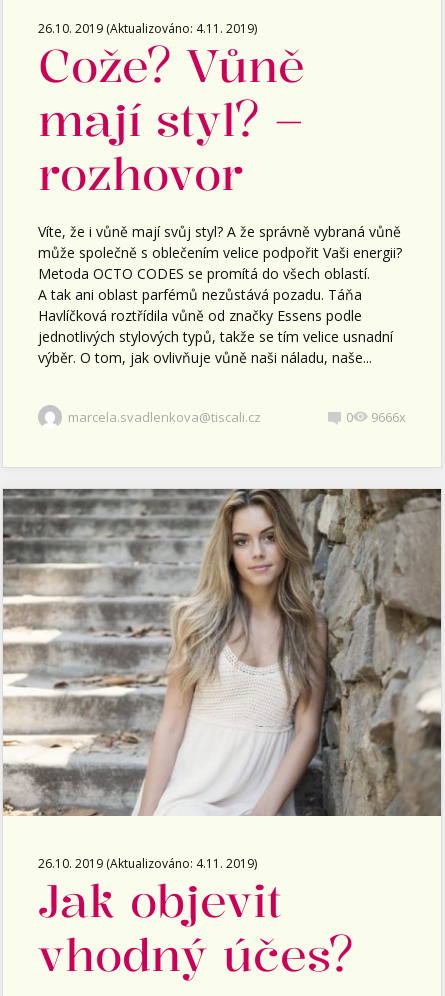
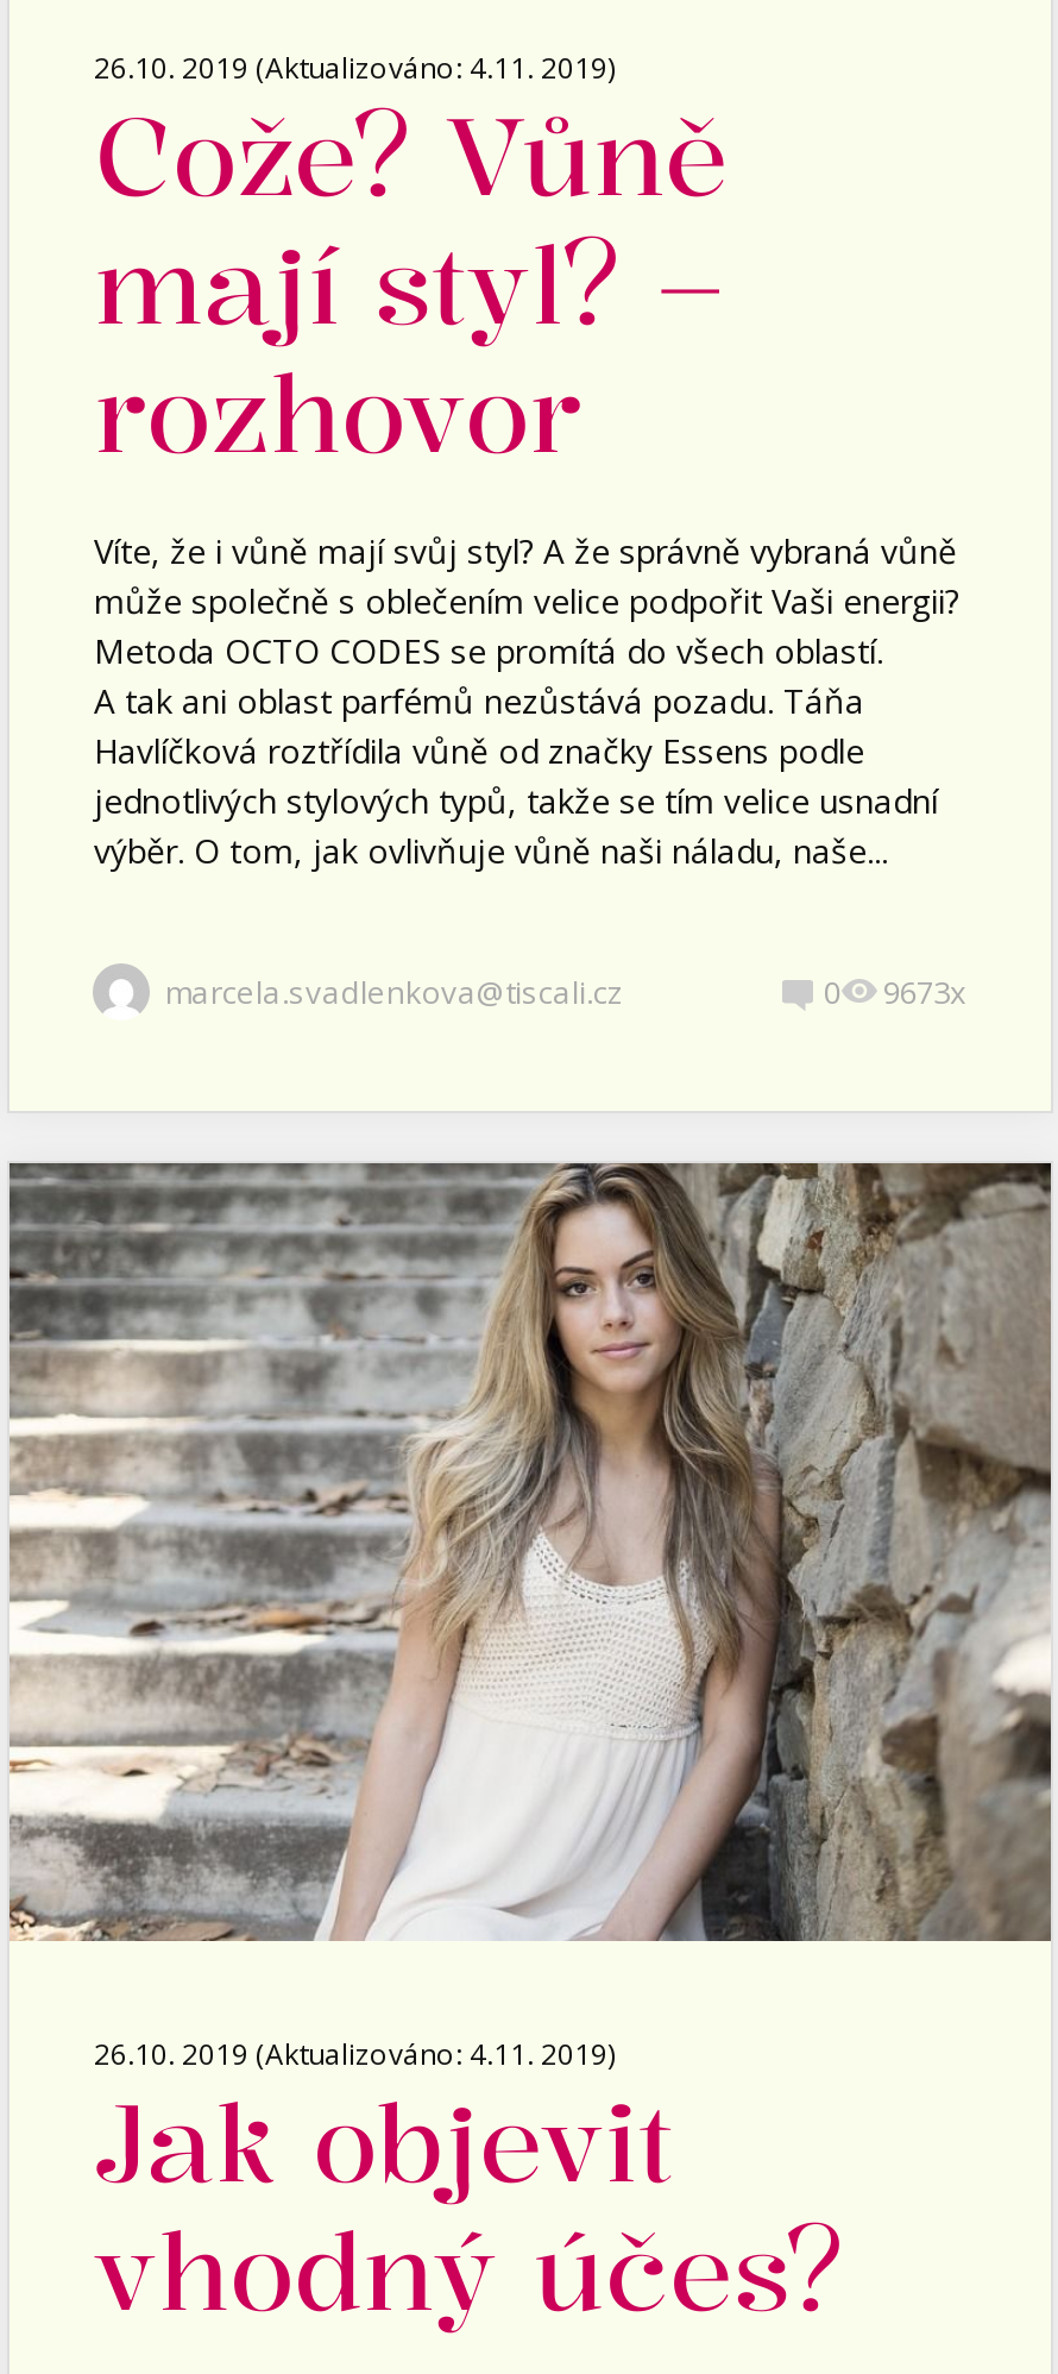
[345,408,405,426] 0 9666x -> [824,970,966,1013] 0 9673x

